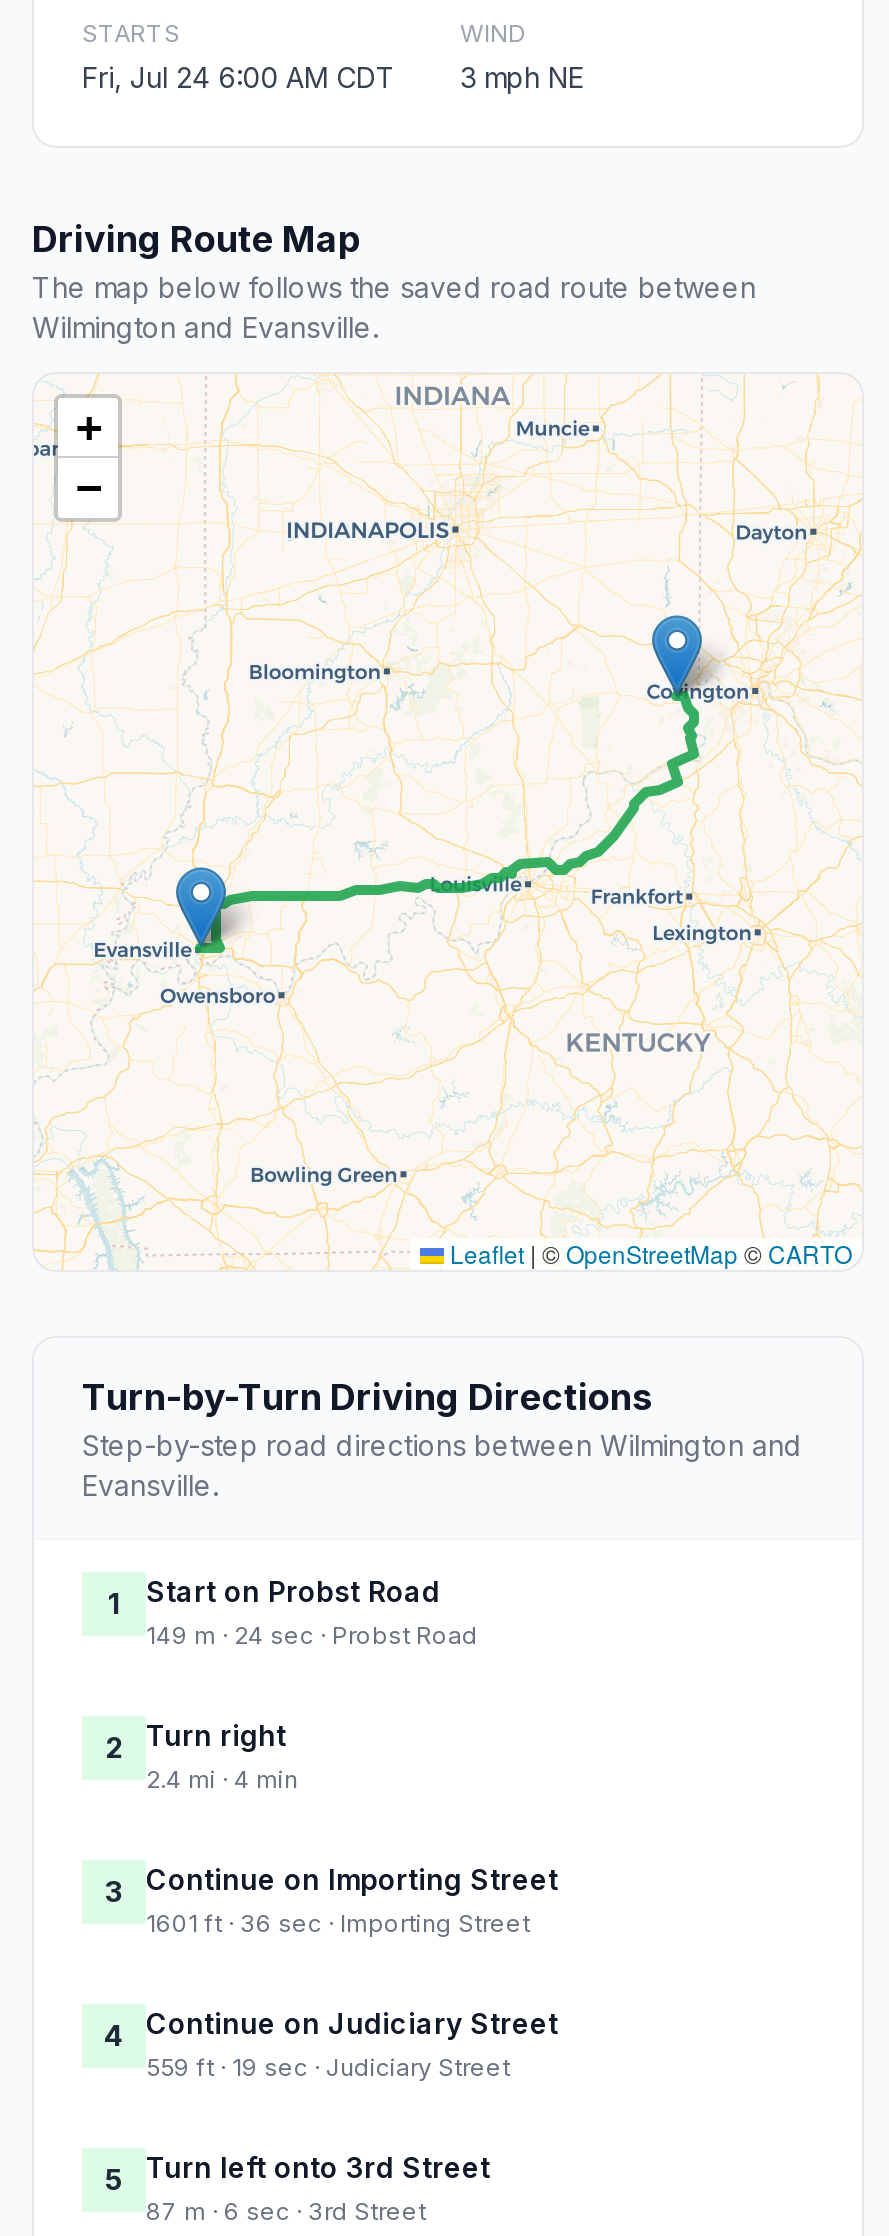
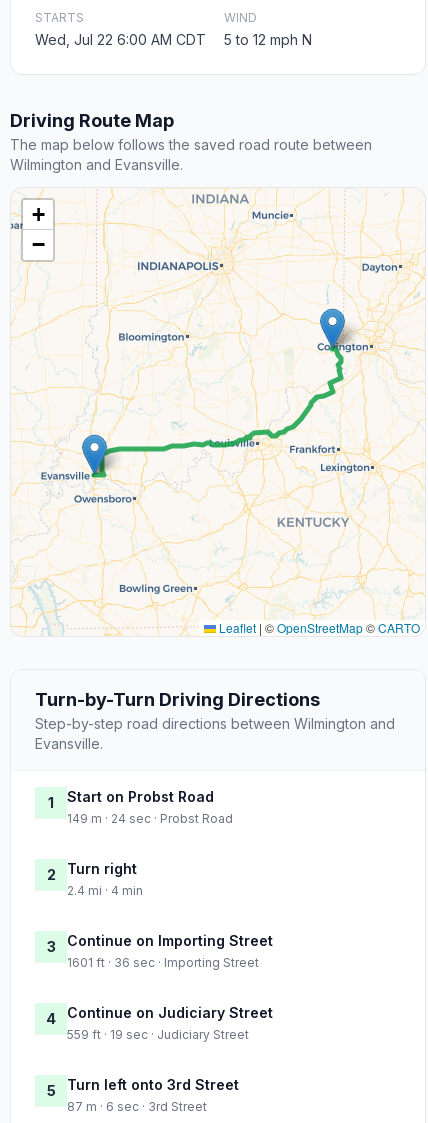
[82,60,396,94] Fri, Jul 24 6:00 AM CDT -> [35,31,206,48] Wed, Jul 22 6:00 AM CDT
[460,60,584,94] 3 mph NE -> [224,31,312,48] 5 to 12 mph N

